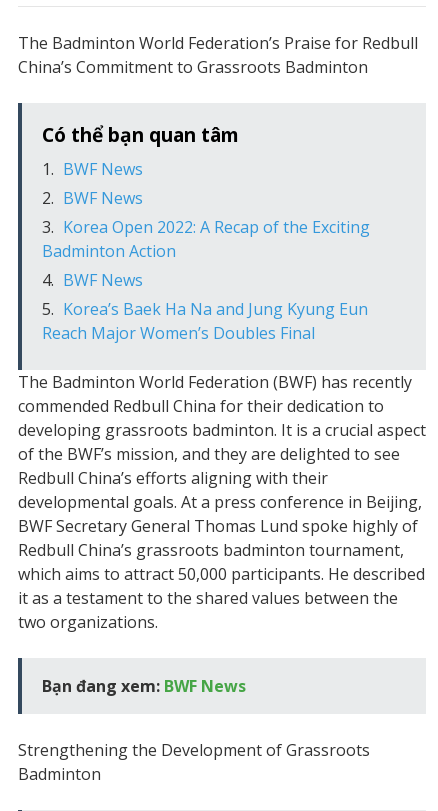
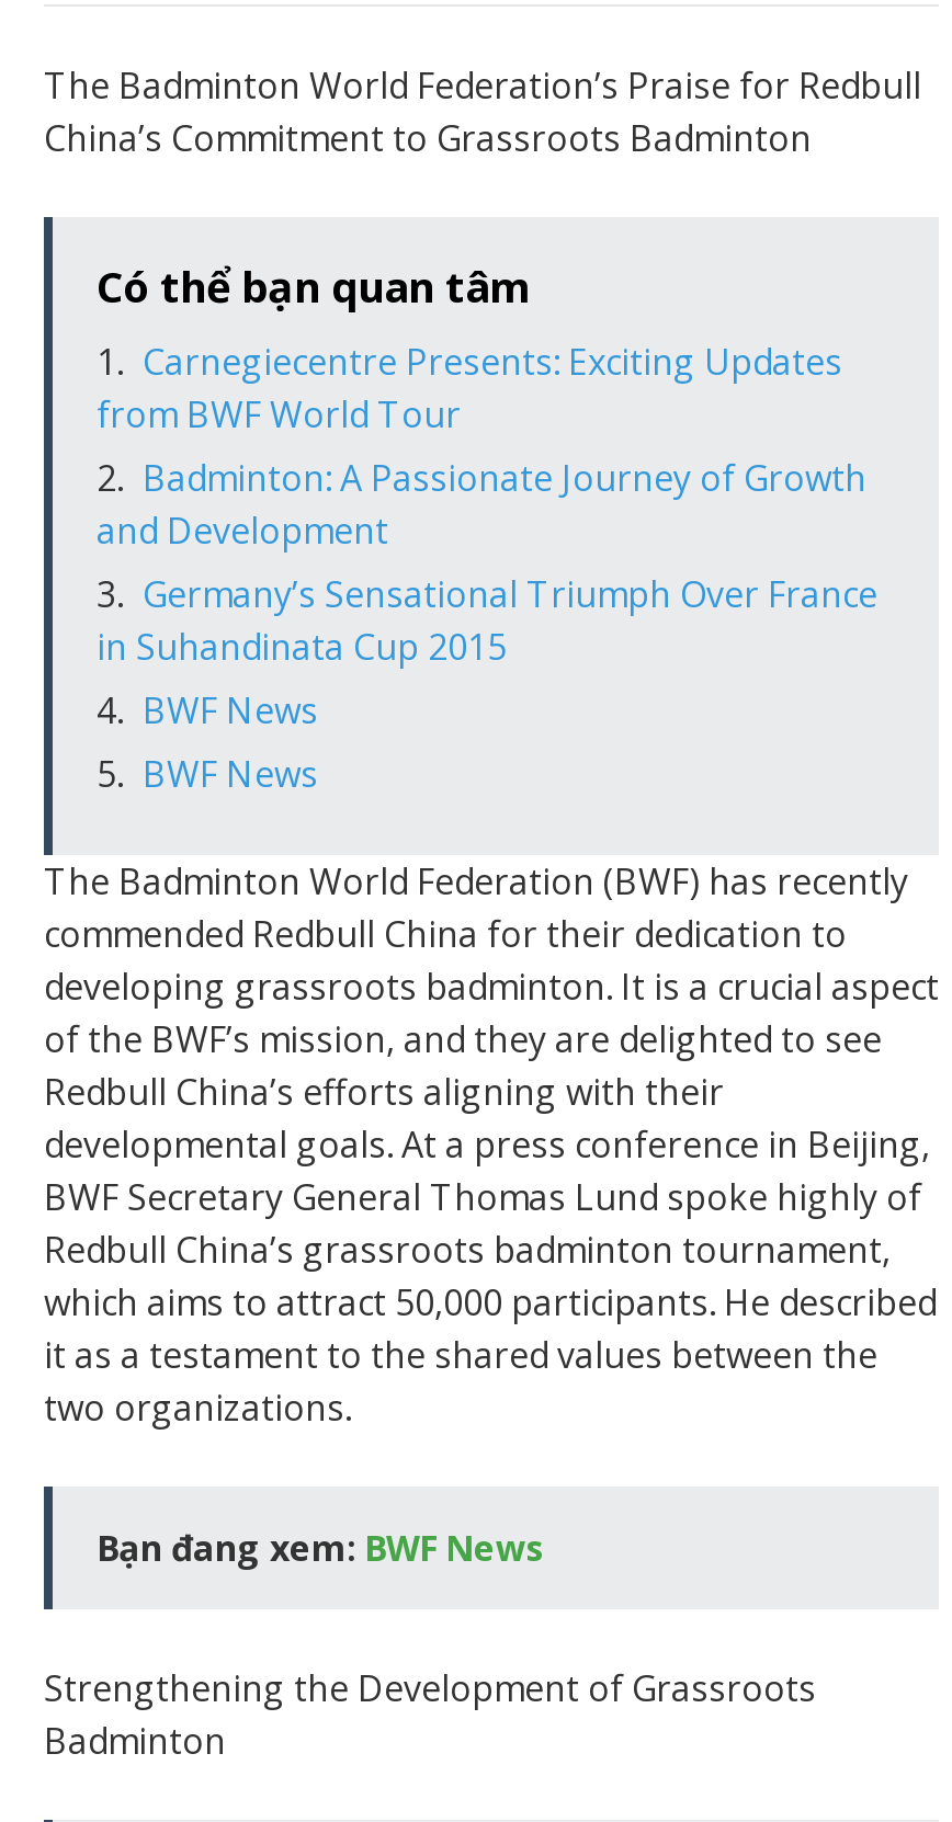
none -> [97,337,877,671] Carnegiecentre Presents: Exciting Updates | from BWF World Tour | Badminton: A Passionate Journey of Growth | and Development | Germany’s Sensational Triumph Over France | in Suhandinata Cup 2015
moved [63,158,143,209] -> [143,686,318,798]: BWF News | BWF News
[42,216,370,344] Korea Open 2022: A Recap of the Exciting | Badminton Action | BWF News | Korea’s Baek Ha Na and Jung Kyung Eun | Reach Major Women’s Doubles Final -> none

